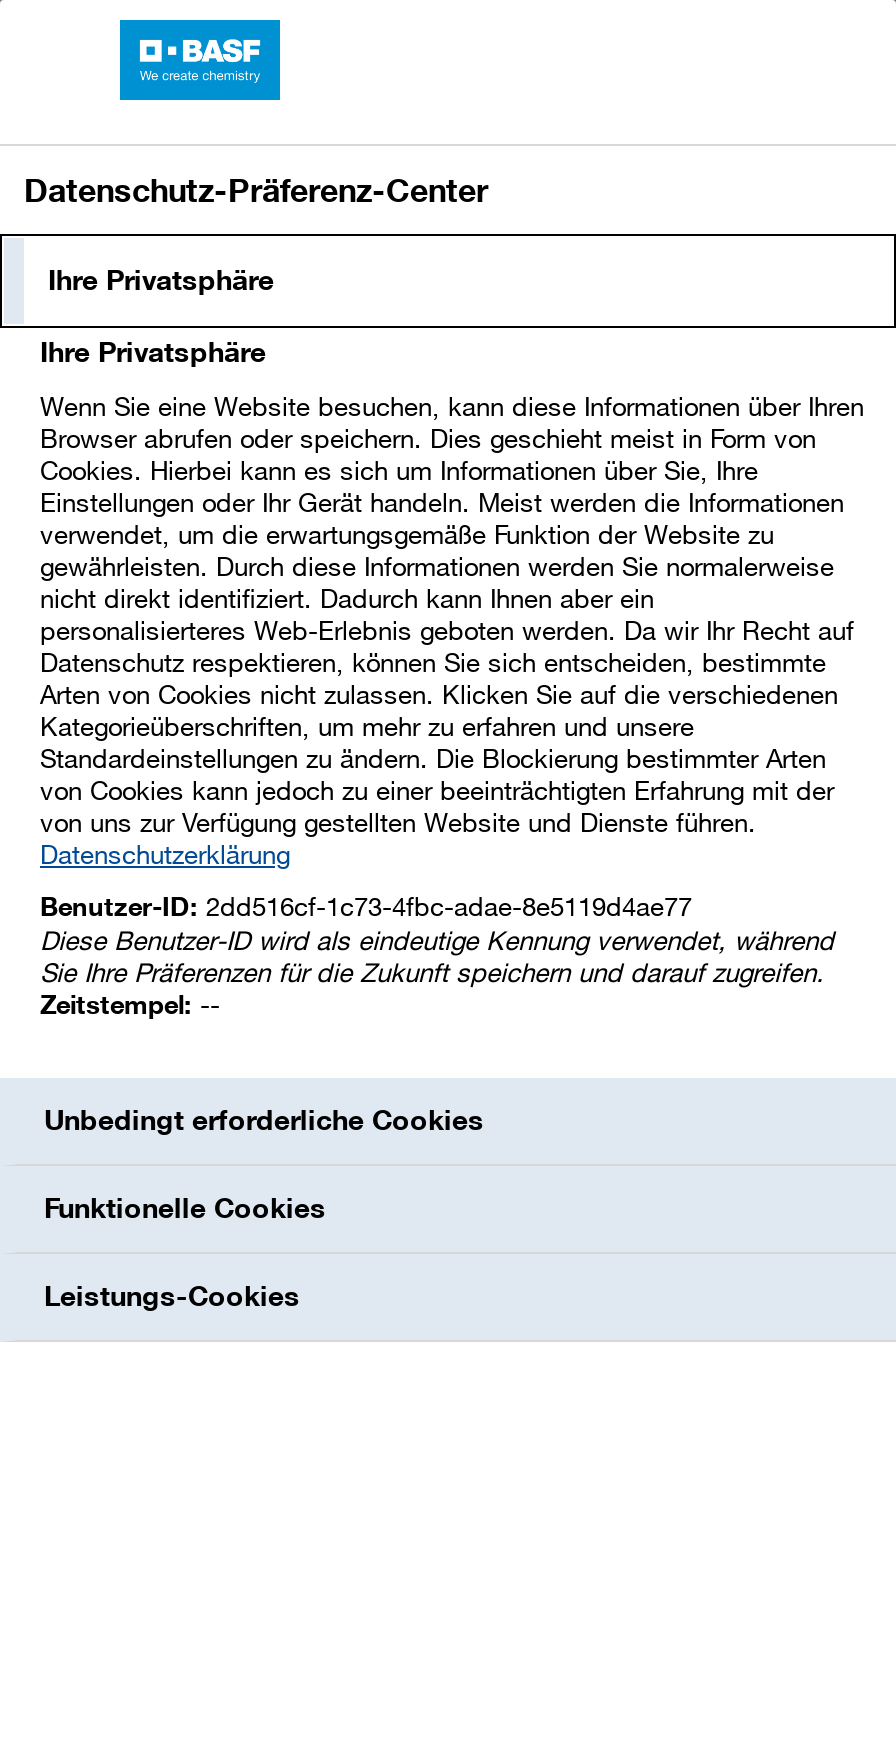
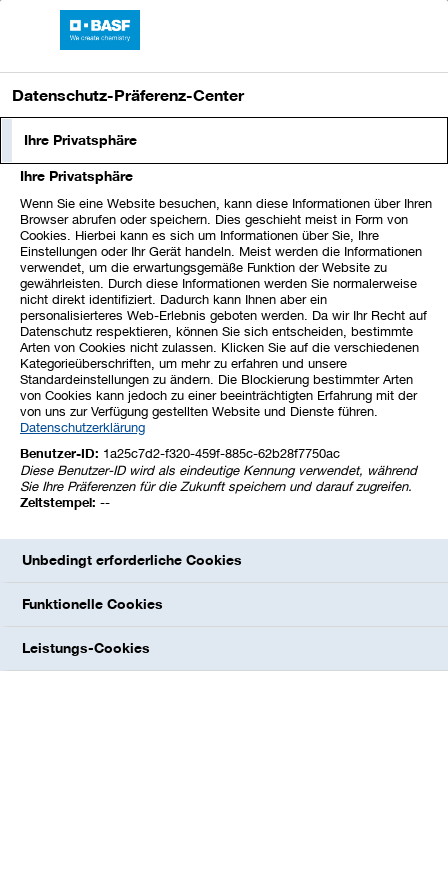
[40,890,692,924] Benutzer-ID: 2dd516cf-1c73-4fbc-adae-8e5119d4ae77 -> [20,445,340,462] Benutzer-ID: 1a25c7d2-f320-459f-885c-62b28f7750ac

